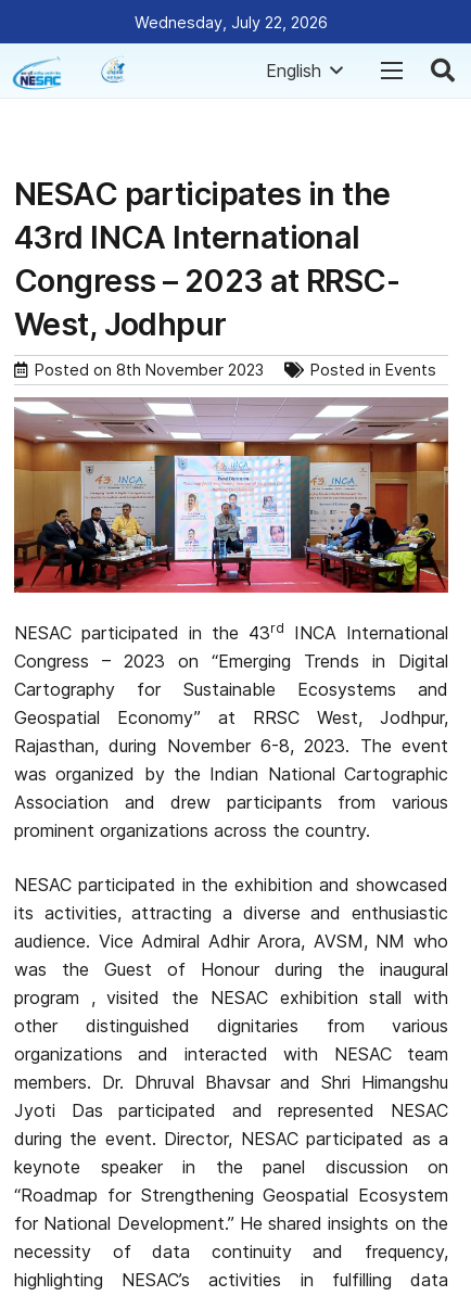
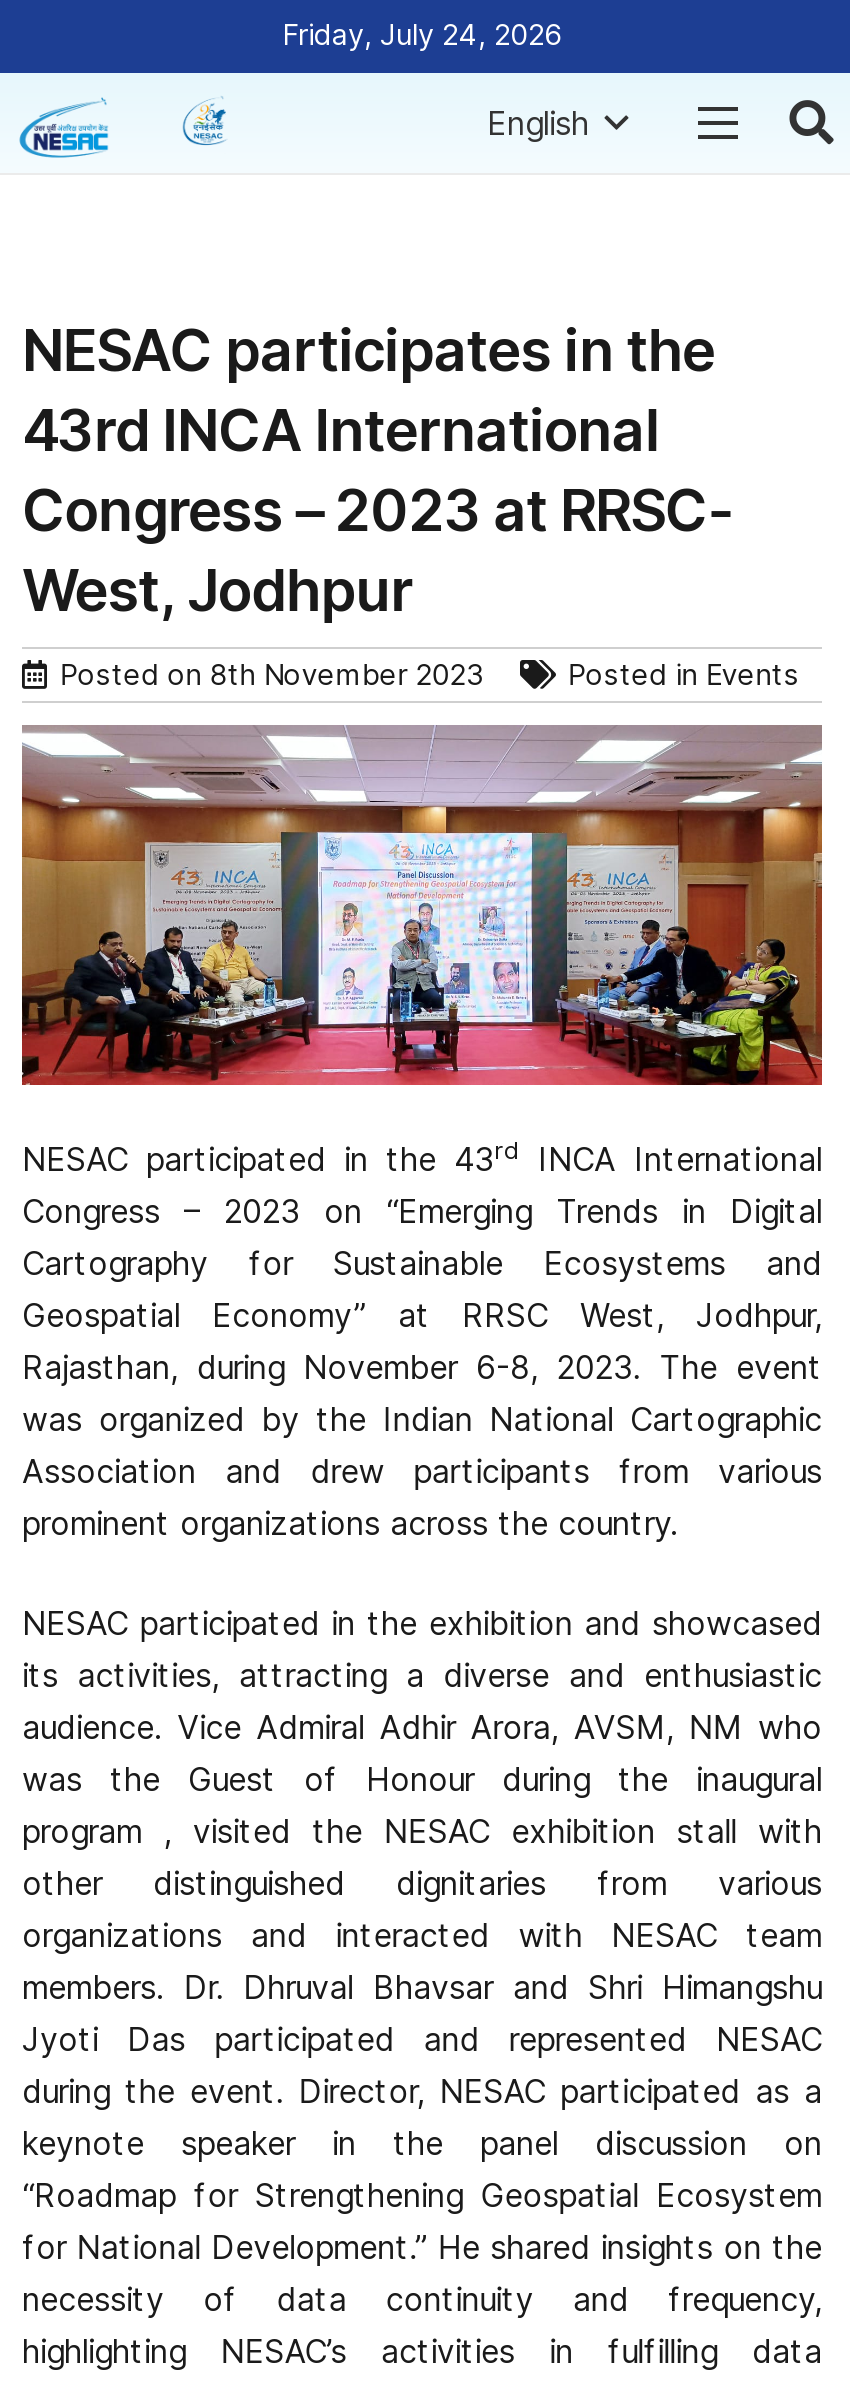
[135,12,328,31] Wednesday, July 22, 2026 -> [282,16,562,50] Friday, July 24, 2026

